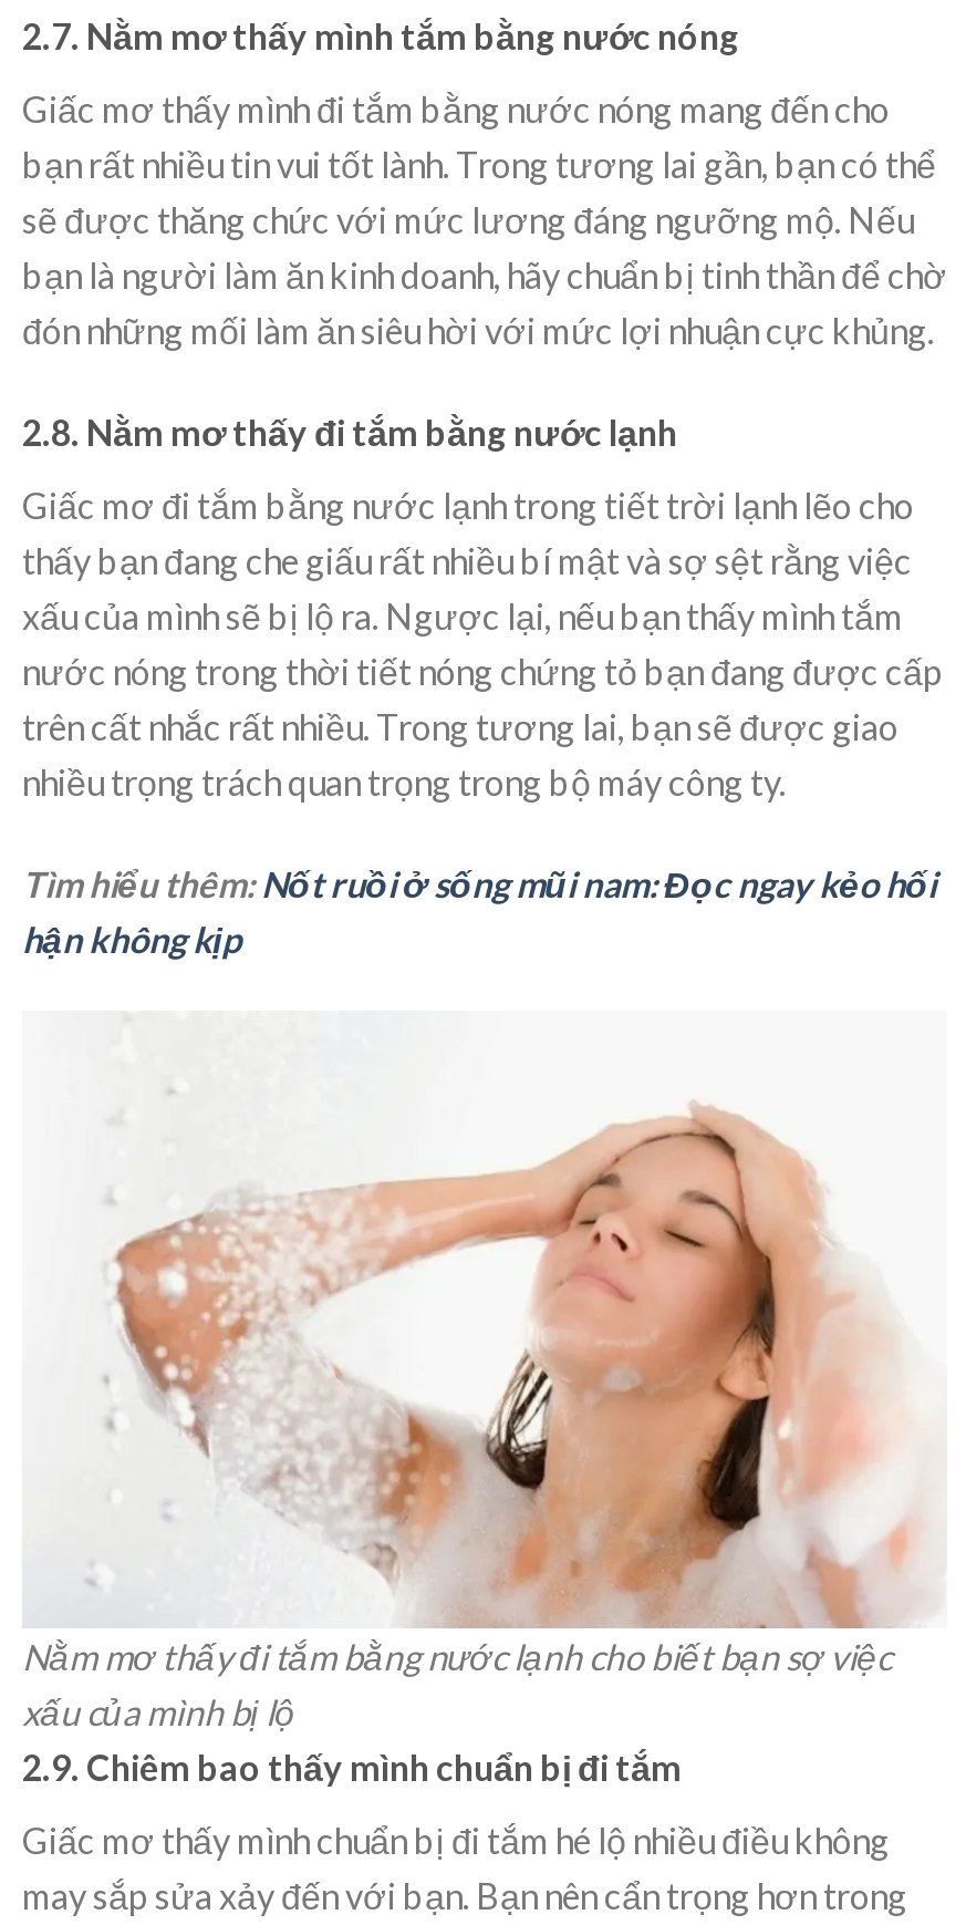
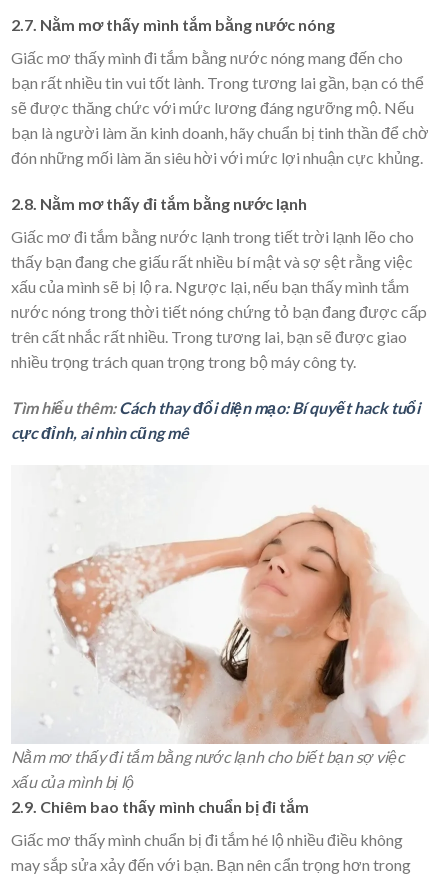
[22,861,936,959] Tìm hiểu thêm: Nốt ruồi ở sống mũi nam: Đọc ngay kẻo hối | hận không kịp -> [11,398,420,442] Tìm hiểu thêm: Cách thay đổi diện mạo: Bí quyết hack tuổi | cực đỉnh, ai nhìn cũng mê

